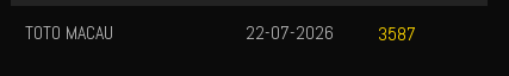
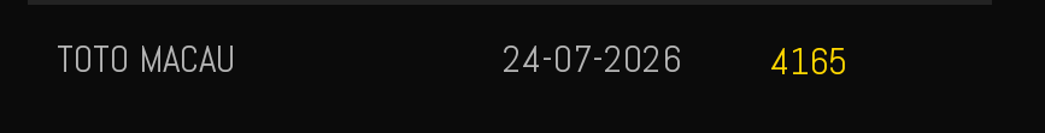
[246,21,334,45] 22-07-2026 -> [503,36,681,84] 24-07-2026
[378,22,416,46] 3587 -> [770,37,847,85] 4165

